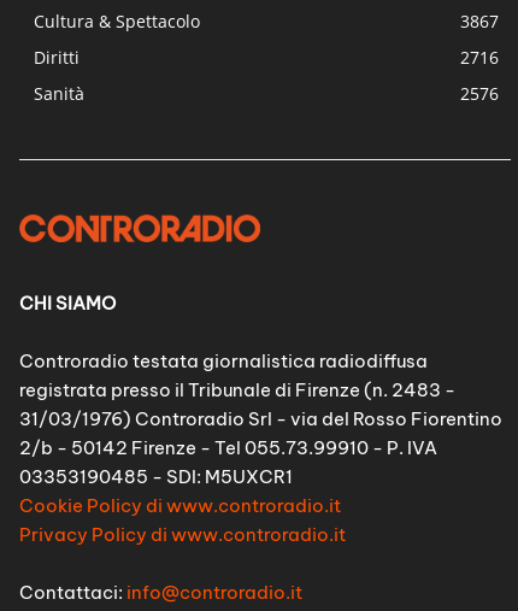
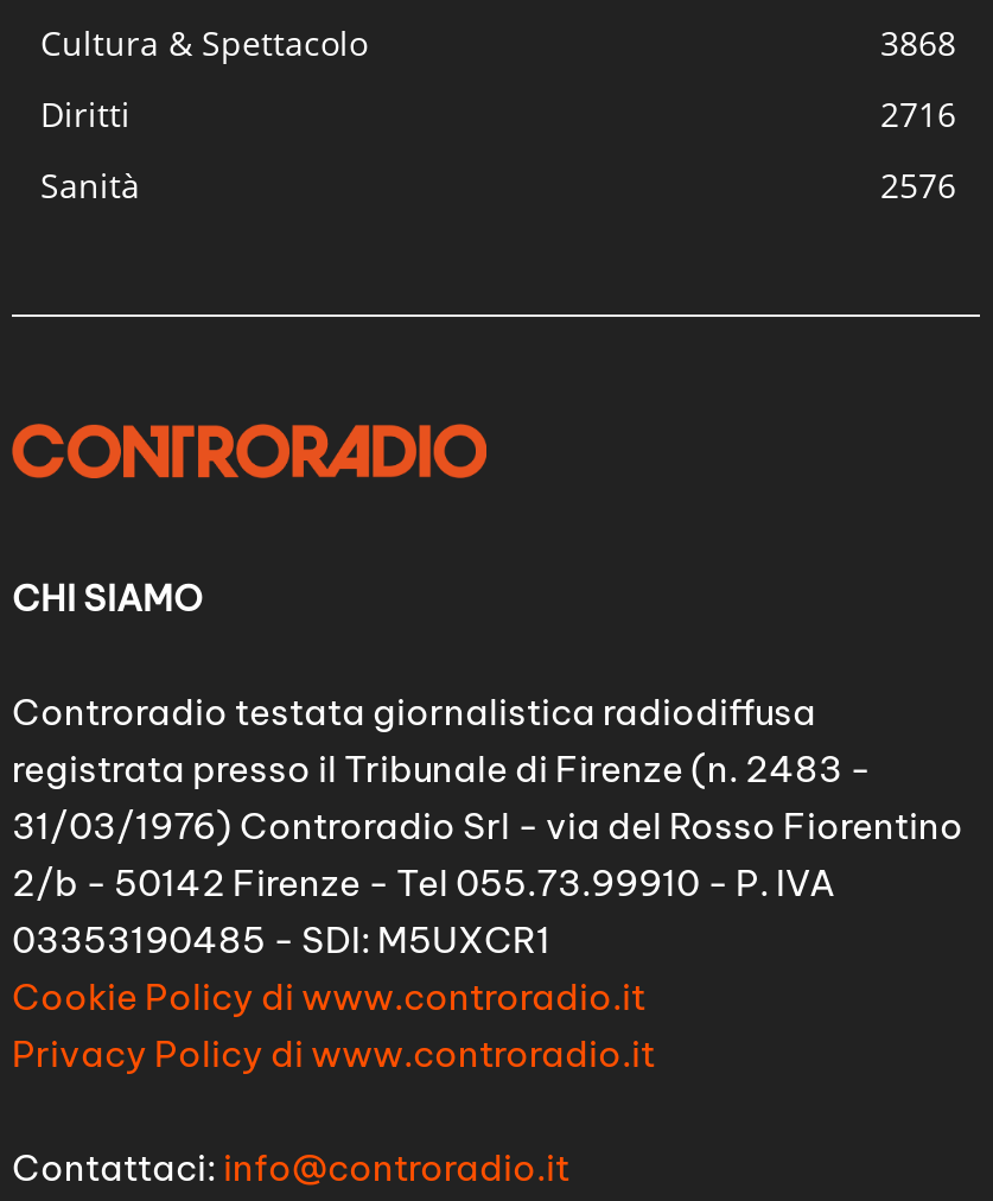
[460,10,499,33] 3867 -> [880,21,956,66] 3868

